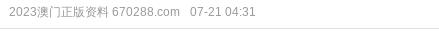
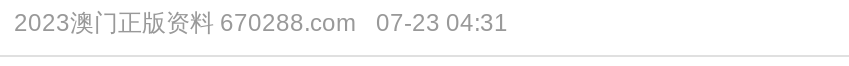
[9,5,256,19] 2023澳门正版资料 670288.com 07-21 04:31 -> [14,9,508,37] 2023澳门正版资料 670288.com 07-23 04:31

